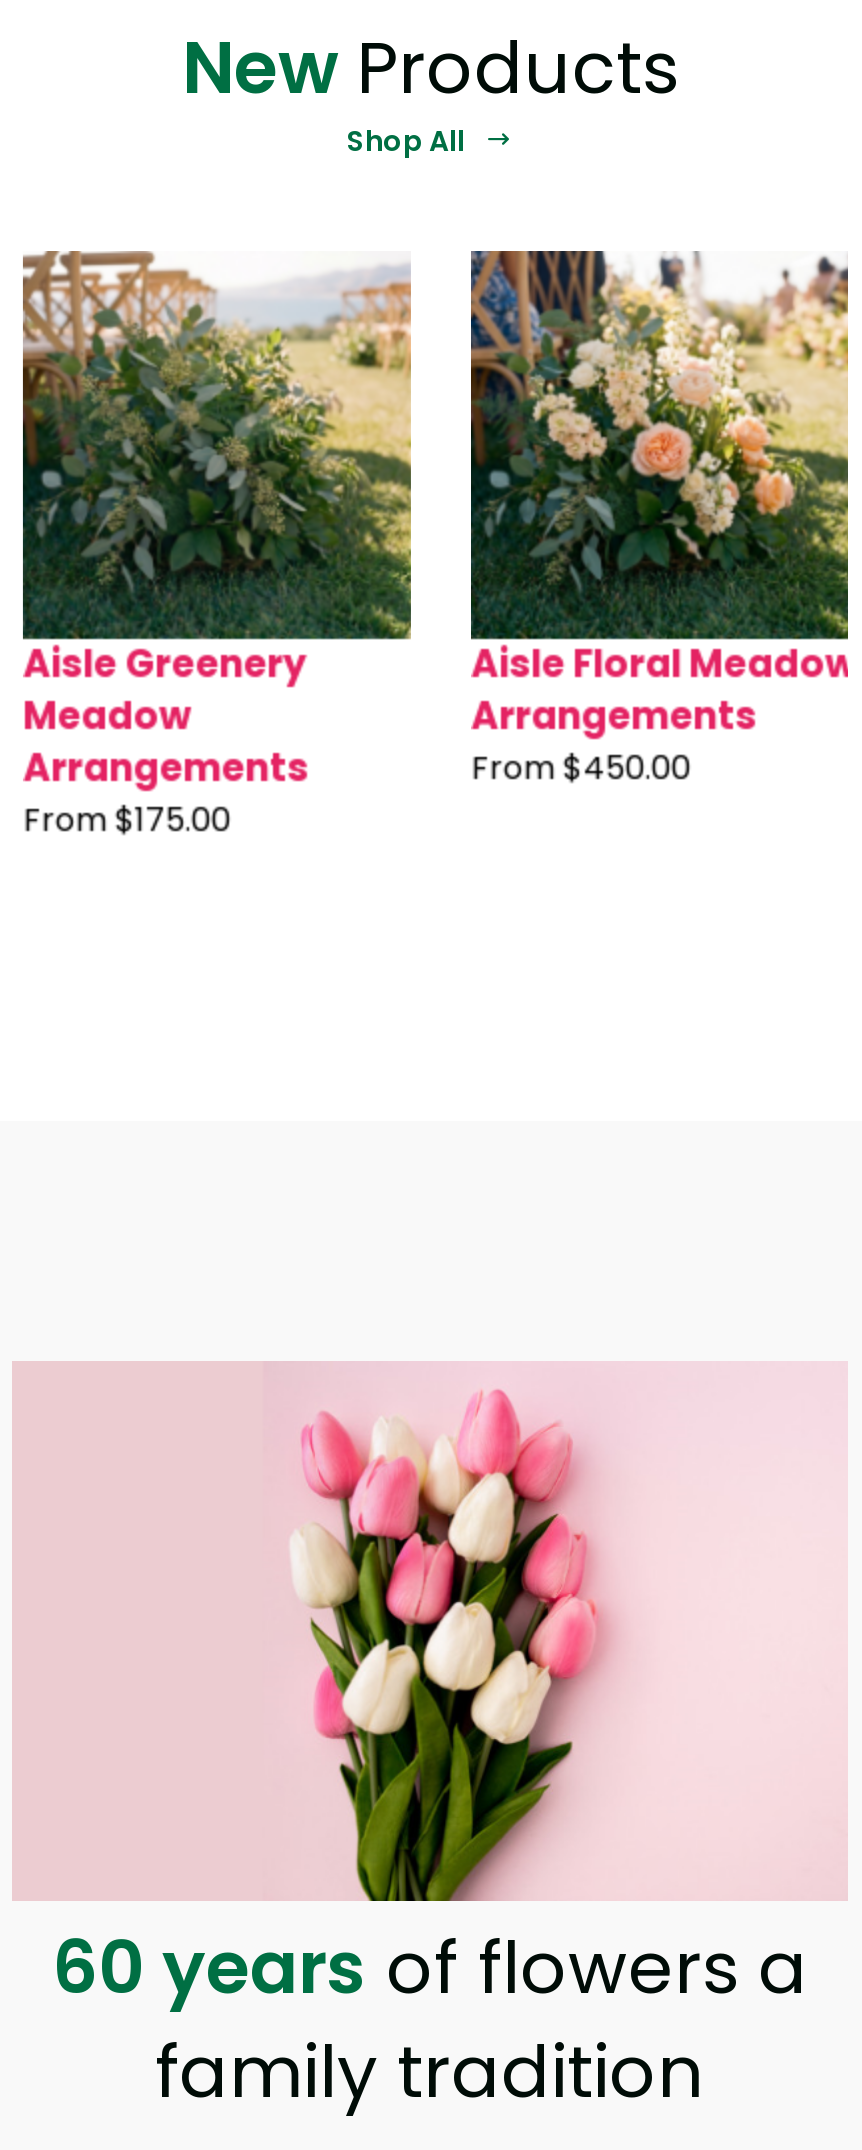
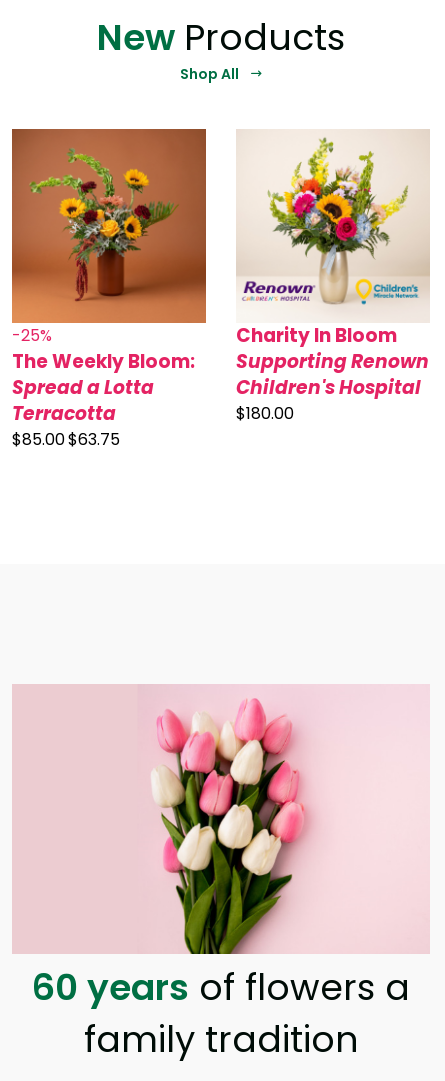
[12,251,414,844] [image] | Aisle Greenery | Meadow | Arrangements | From $175.00 -> [11,128,212,451] [image] | -25% | The Weekly Bloom: | Spread a Lotta | Terracotta | $85.00 $63.75
[460,249,850,792] [image] | Aisle Floral Meadow | Arrangements | From $450.00 -> [236,129,430,425] [image] | Charity In Bloom | Supporting Renown | Children's Hospital | $180.00

